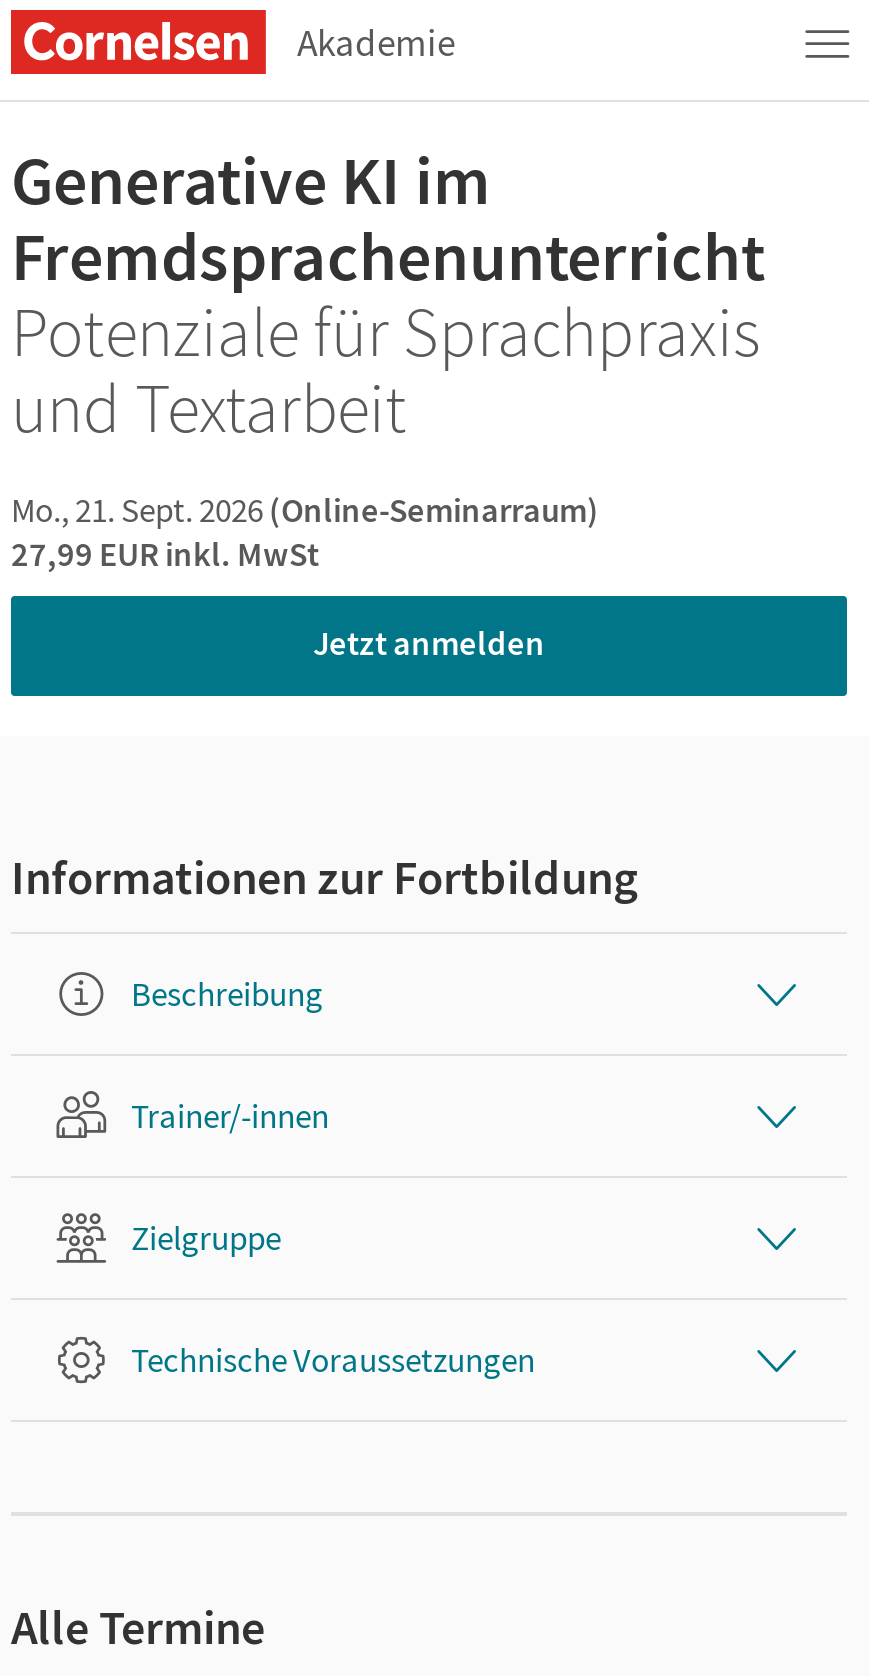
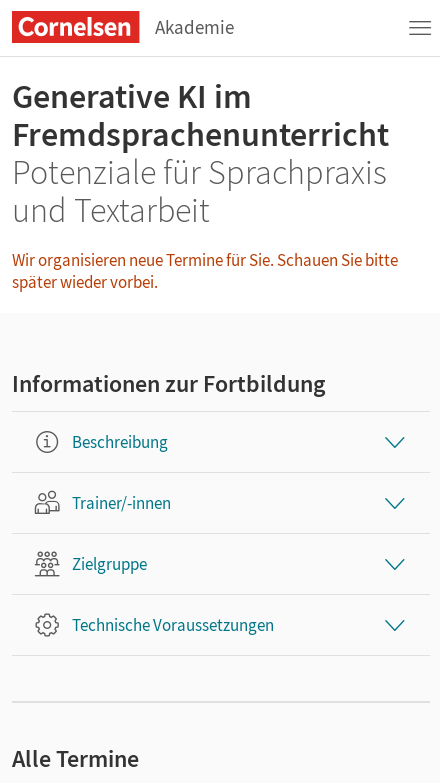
[11,488,599,665] Mo., 21. Sept. 2026 (Online-Seminarraum) | 27,99 EUR inkl. MwSt | Jetzt anmelden -> [12,249,398,293] Wir organisieren neue Termine für Sie. Schauen Sie bitte | später wieder vorbei.

